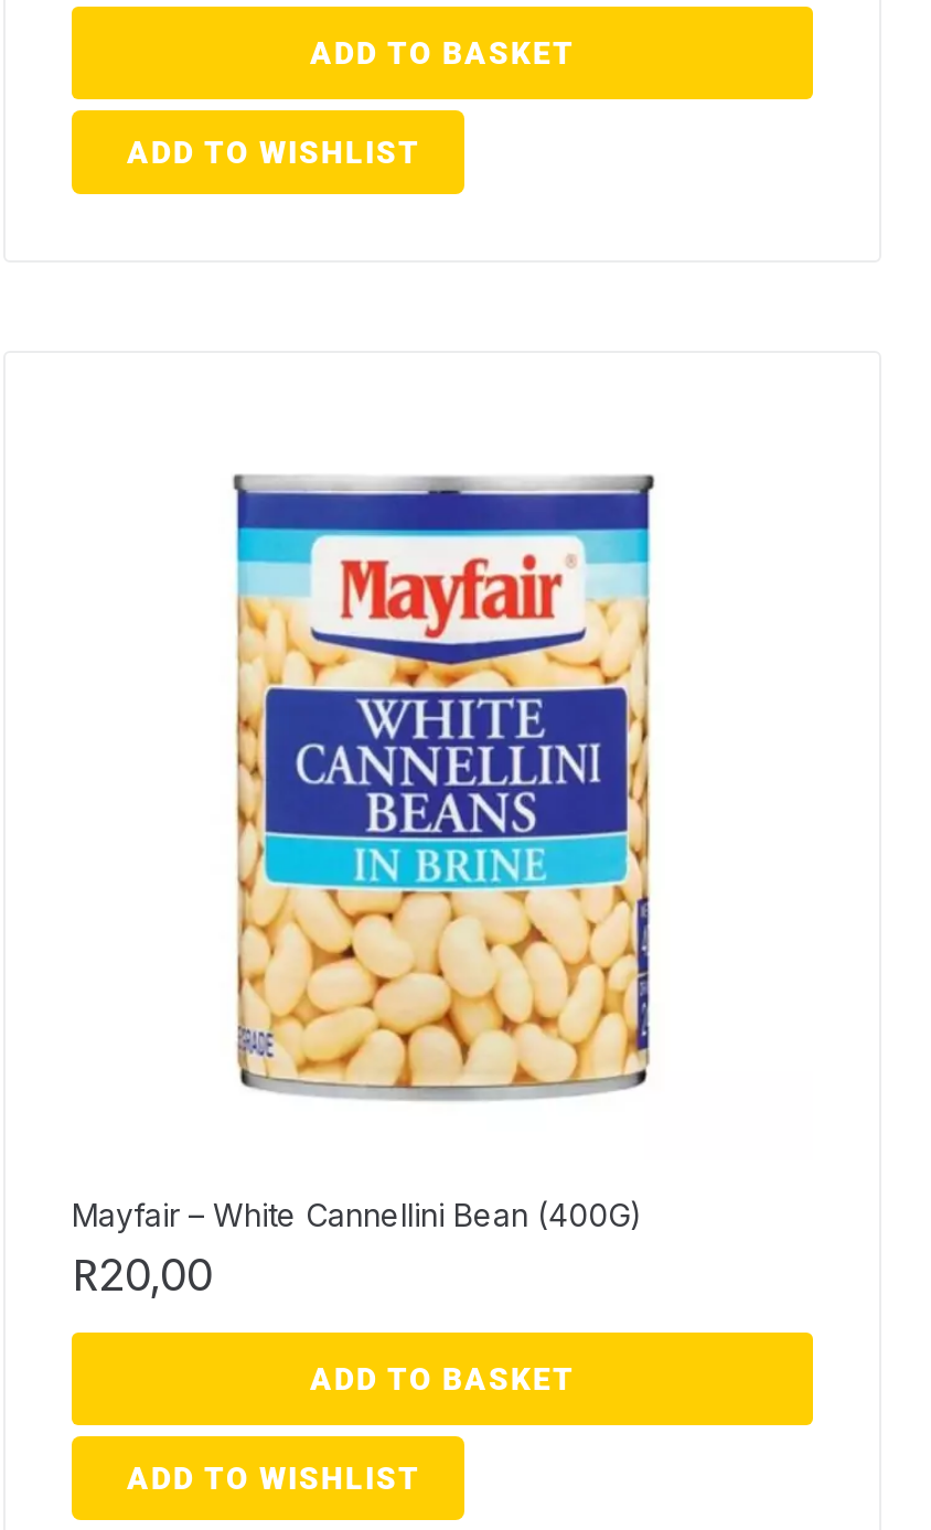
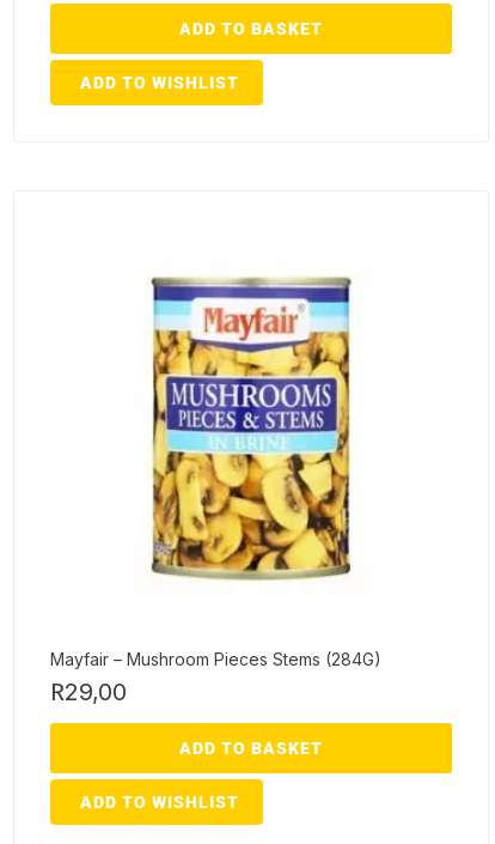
[231,472,656,1103] [image] -> [137,259,366,597] [image]
[72,1196,643,1234] Mayfair – White Cannellini Bean (400G) -> [50,649,381,669] Mayfair – Mushroom Pieces Stems (284G)
[72,1249,213,1302] R20,00 -> [50,678,127,707] R29,00

